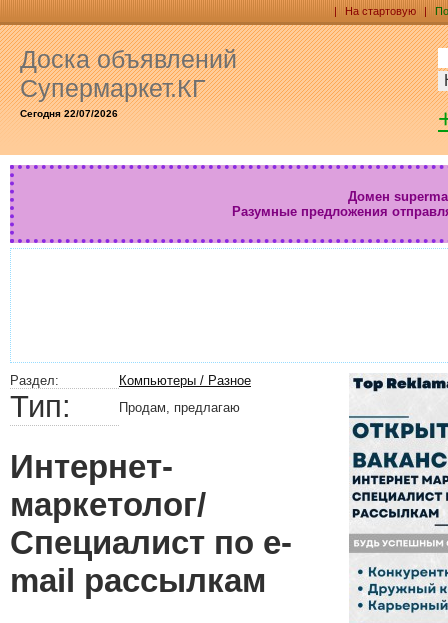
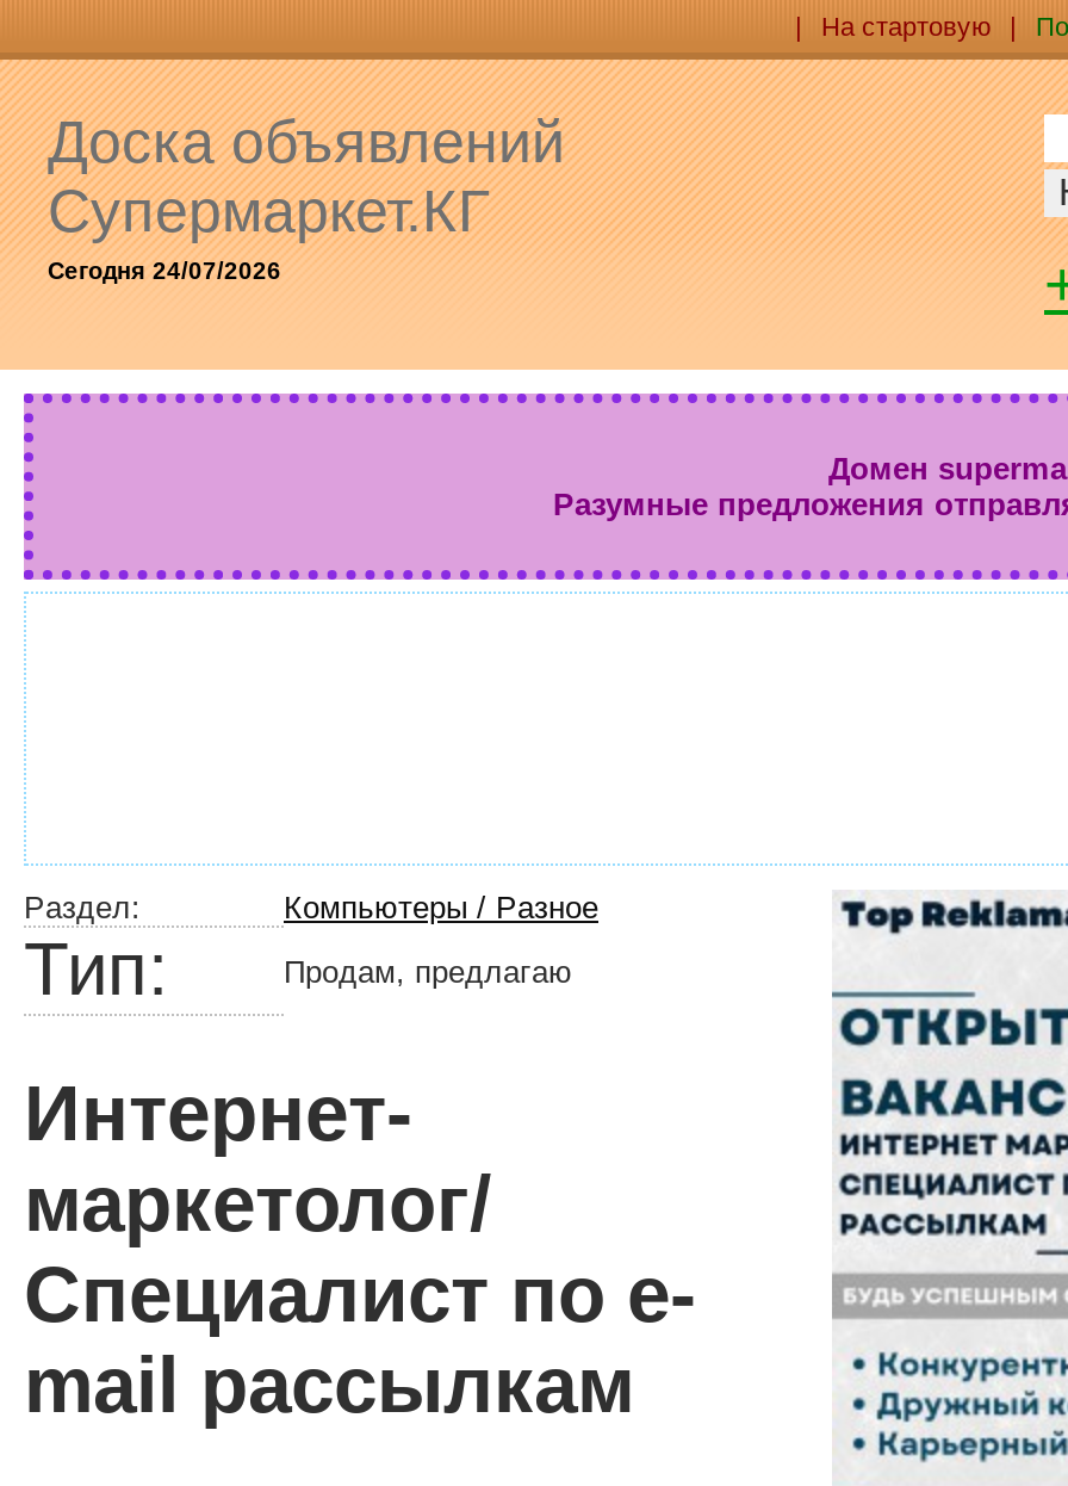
[20,108,118,119] Сегодня 22/07/2026 -> [48,258,281,284] Сегодня 24/07/2026

